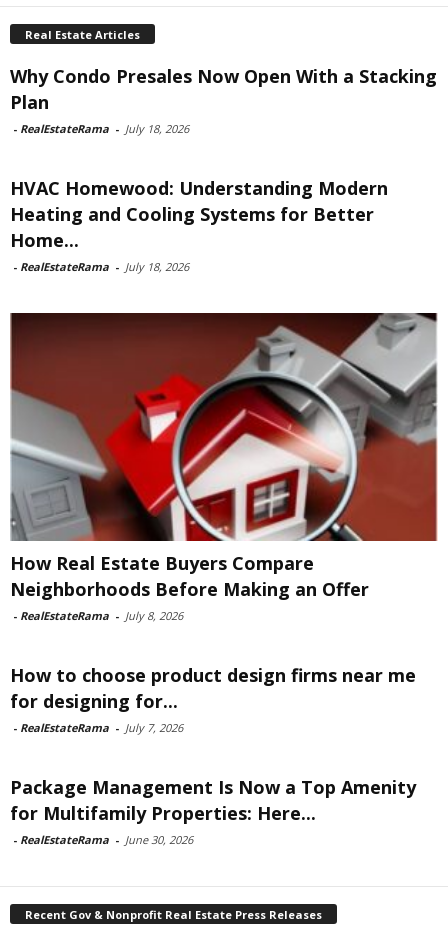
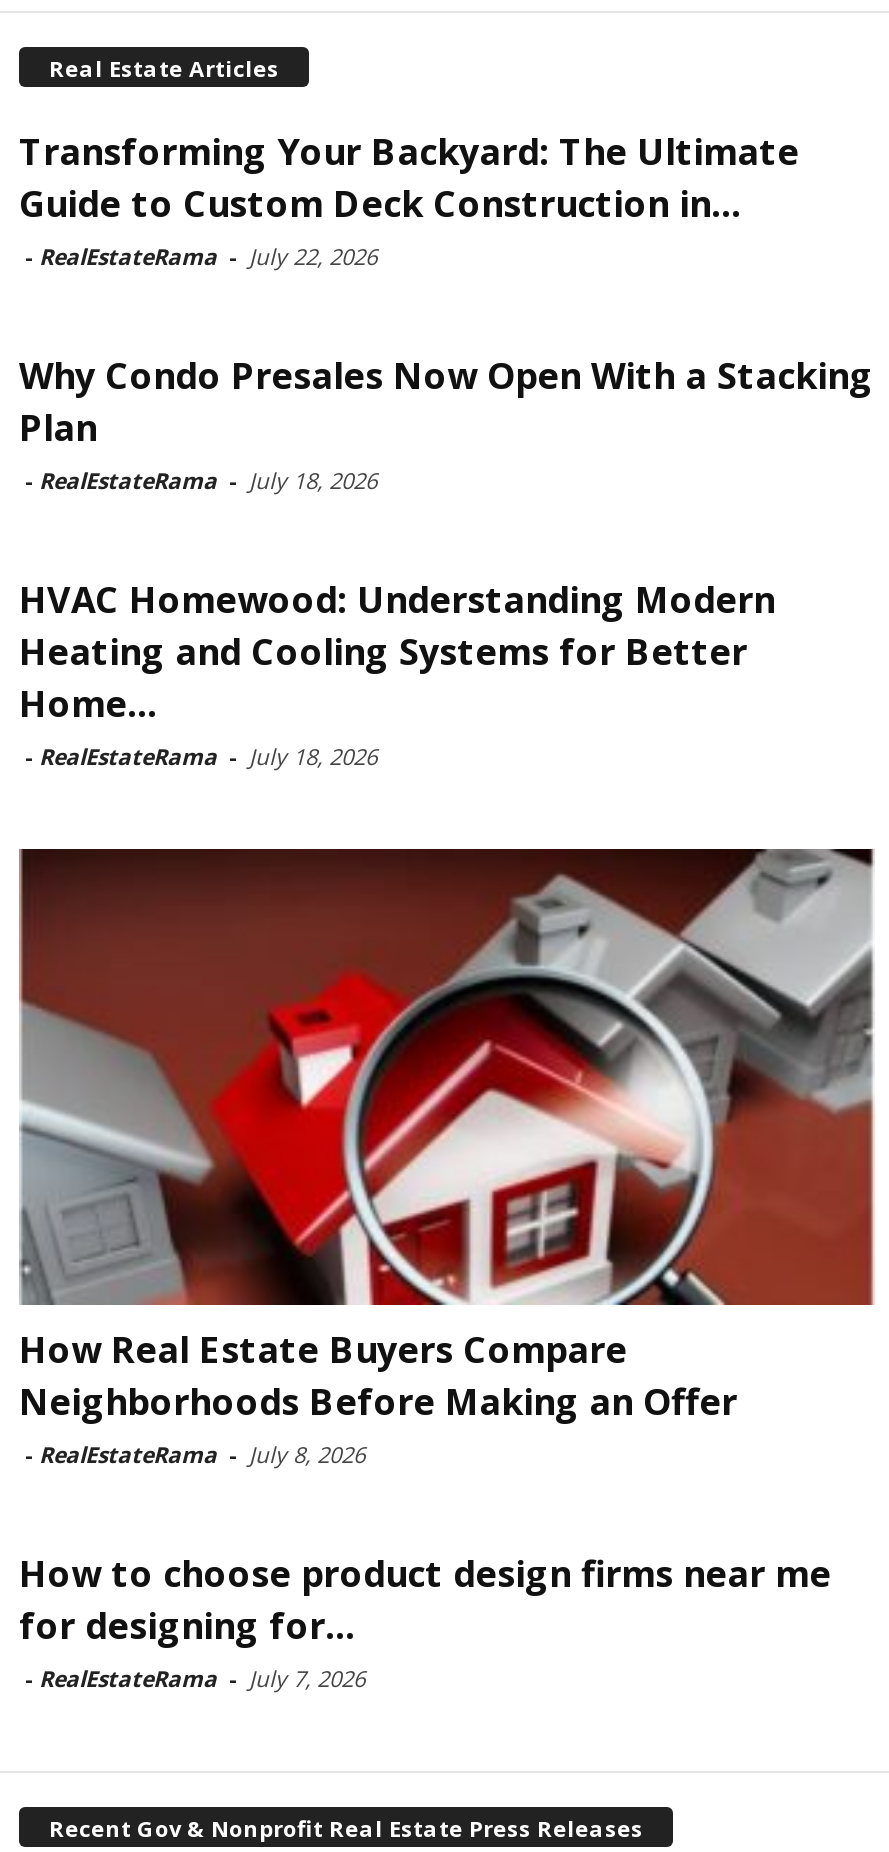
none -> [19,127,799,271] Transforming Your Backyard: The Ultimate | Guide to Custom Deck Construction in... | - RealEstateRama - July 22, 2026
moved [9,64,439,735] -> [17,351,877,1693]: [image] | Why Condo Presales Now Open With a Stacking | Plan | ... | for designing for... | - RealEstateRama - July 7, 2026
[10,775,416,847] Package Management Is Now a Top Amenity | for Multifamily Properties: Here... | - RealEstateRama - June 30, 2026 -> none

